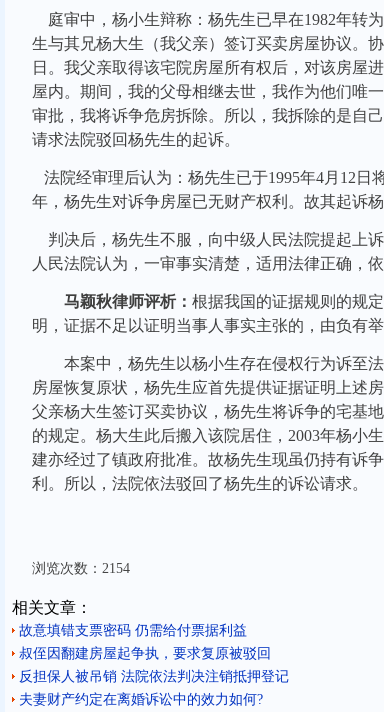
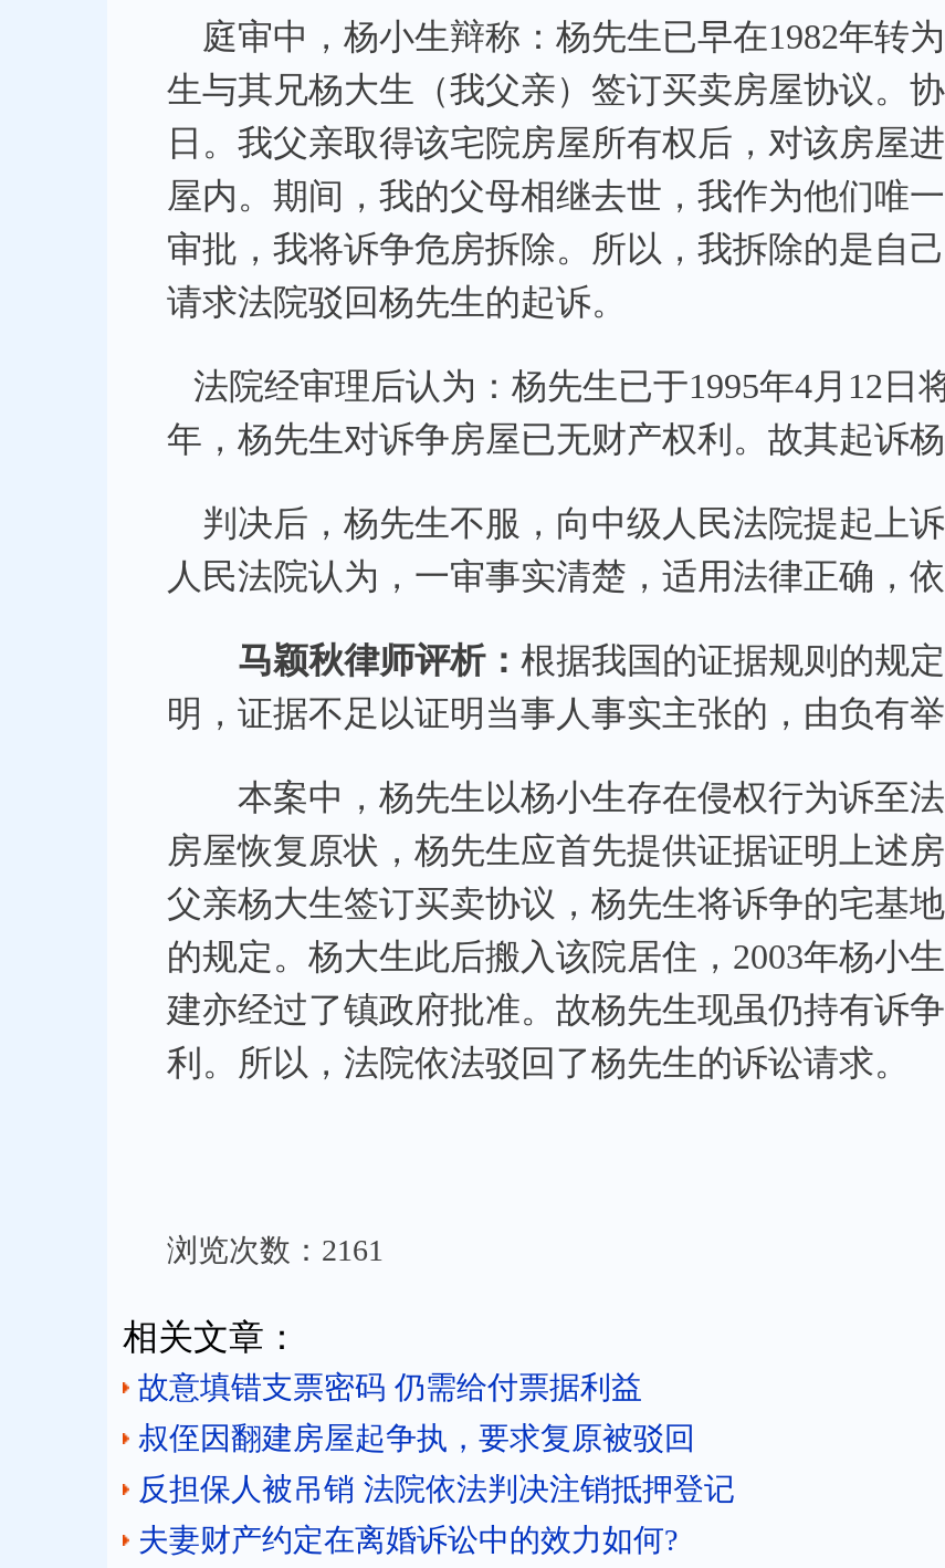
[32,561,130,576] 浏览次数：2154 -> [167,1234,384,1267] 浏览次数：2161

